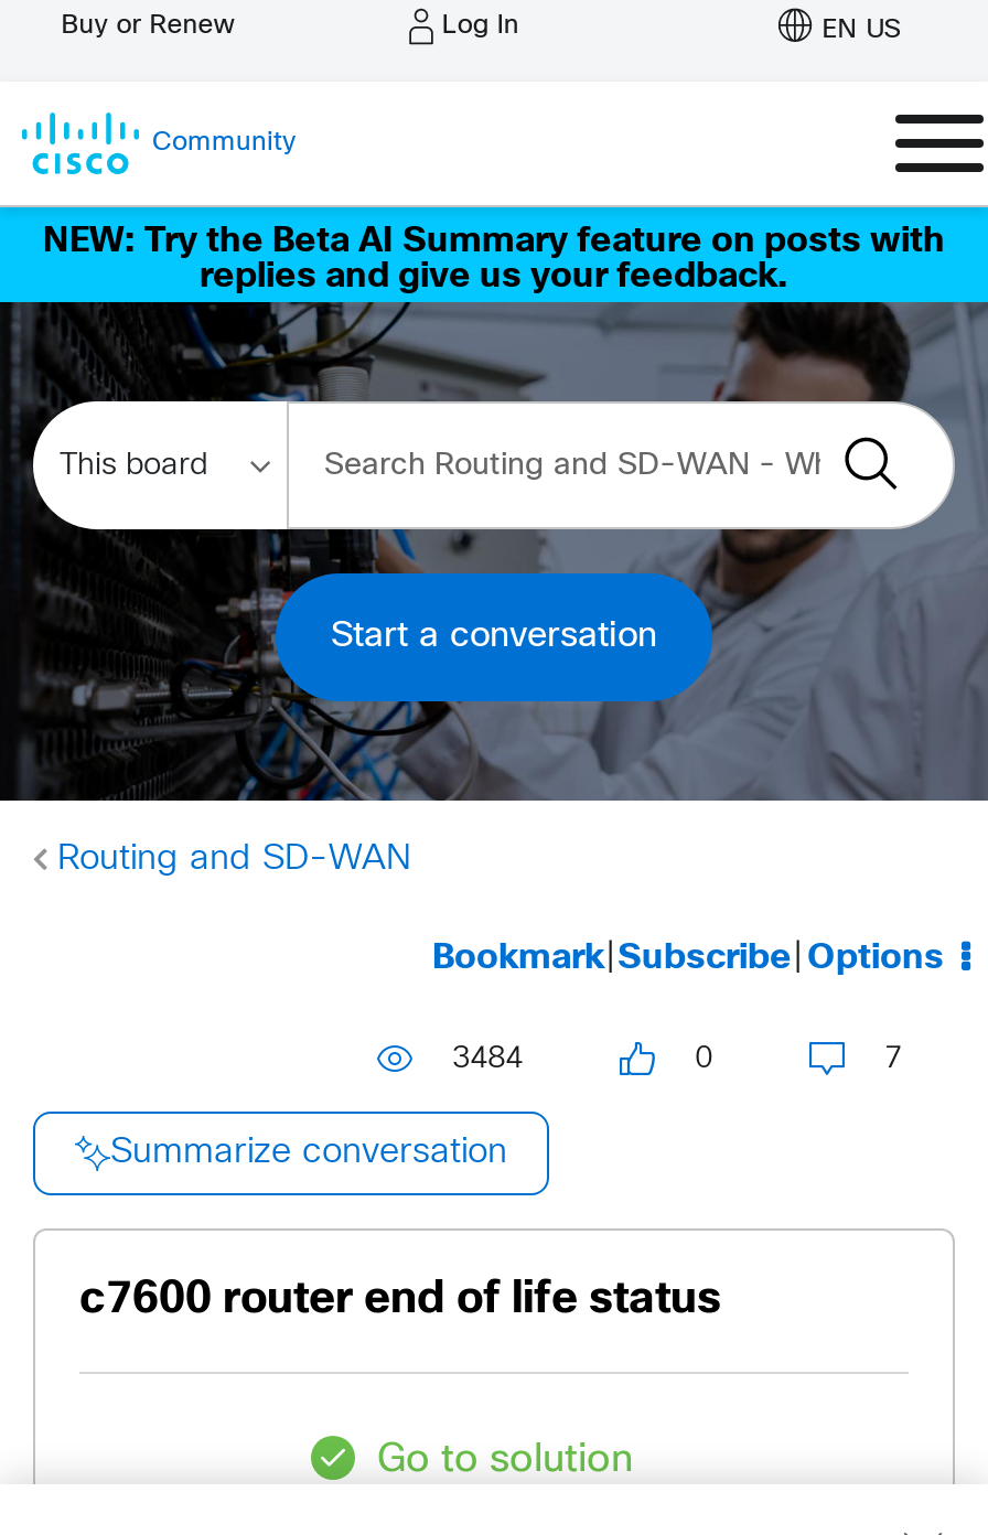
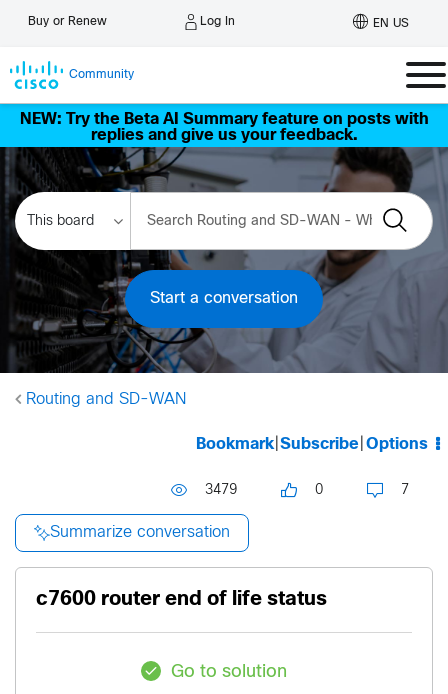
[452,1045,523,1074] 3484 -> [205,484,237,497] 3479

